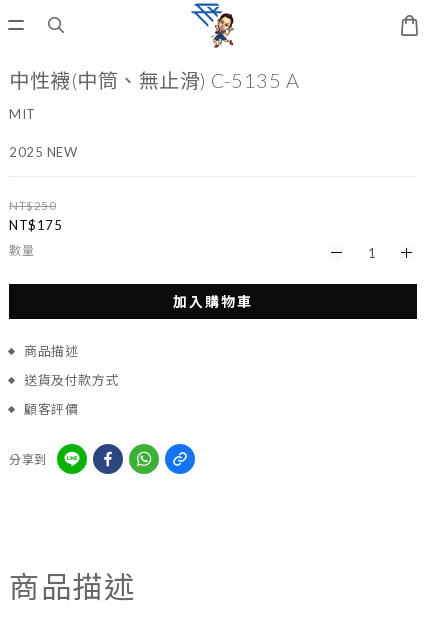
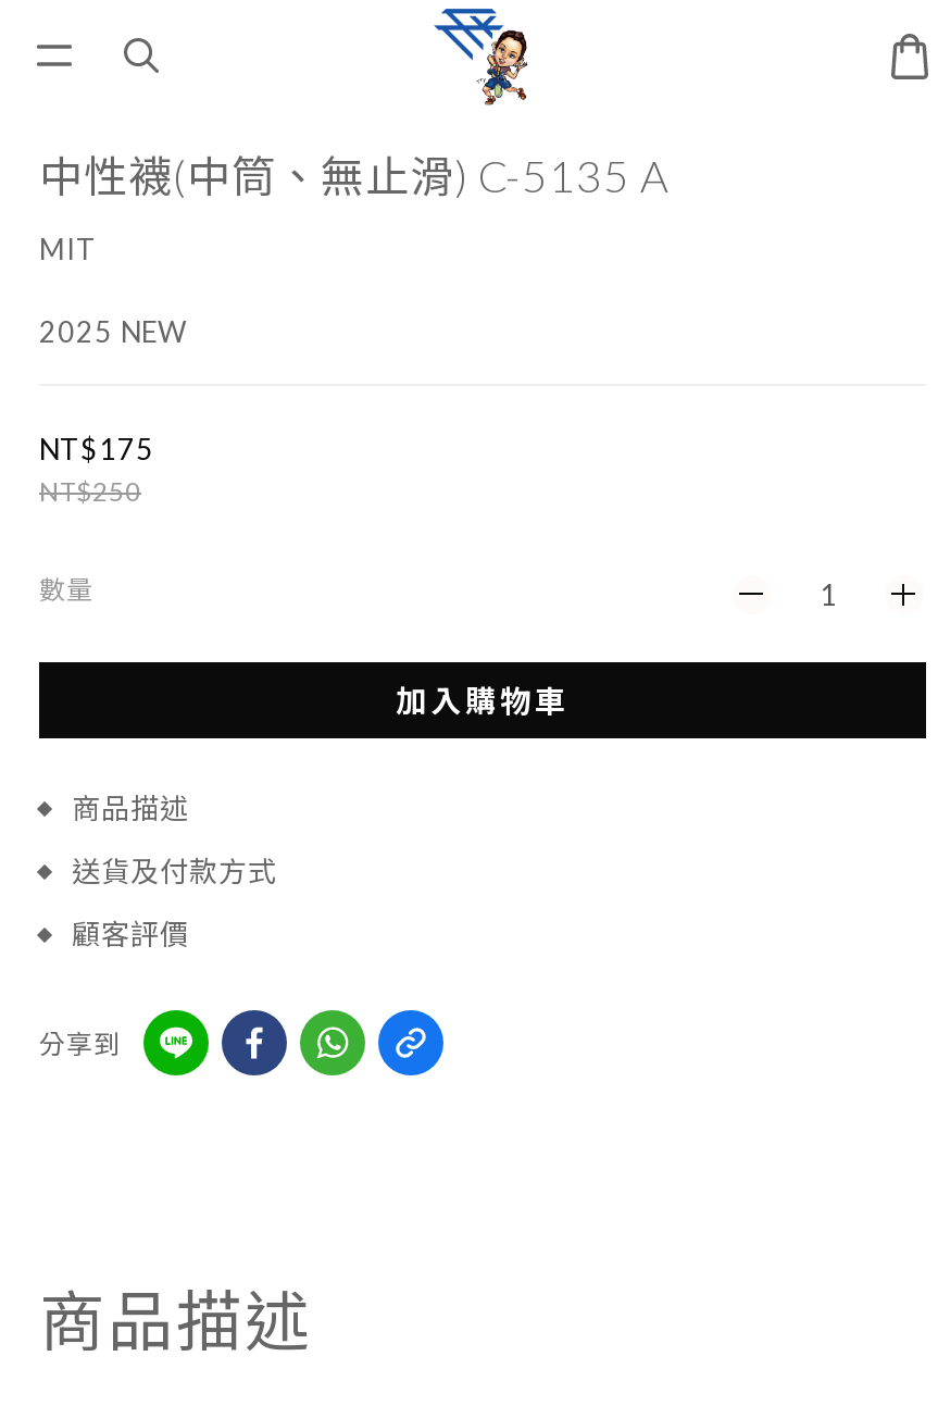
none -> [39,432,154,466] NT$175
[9,217,62,233] NT$175 -> none

